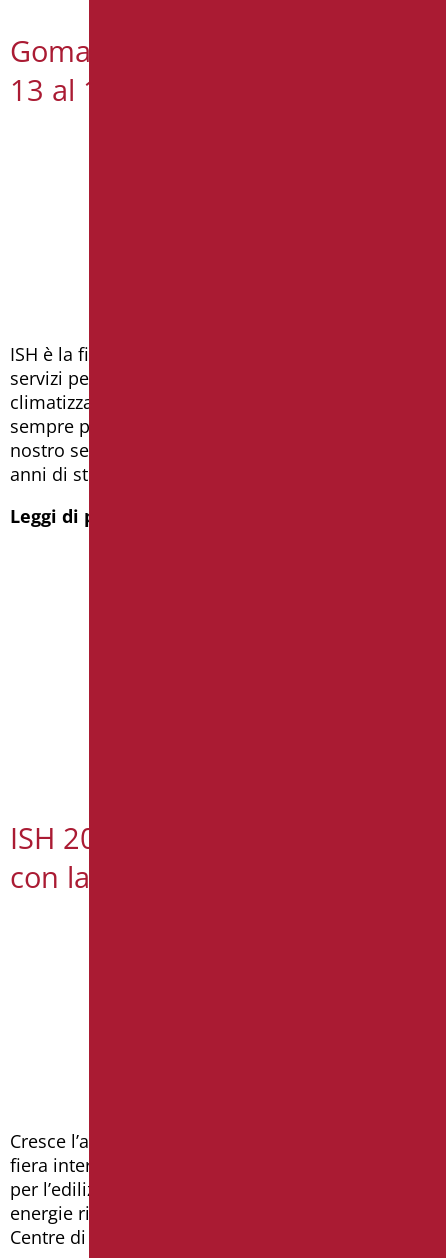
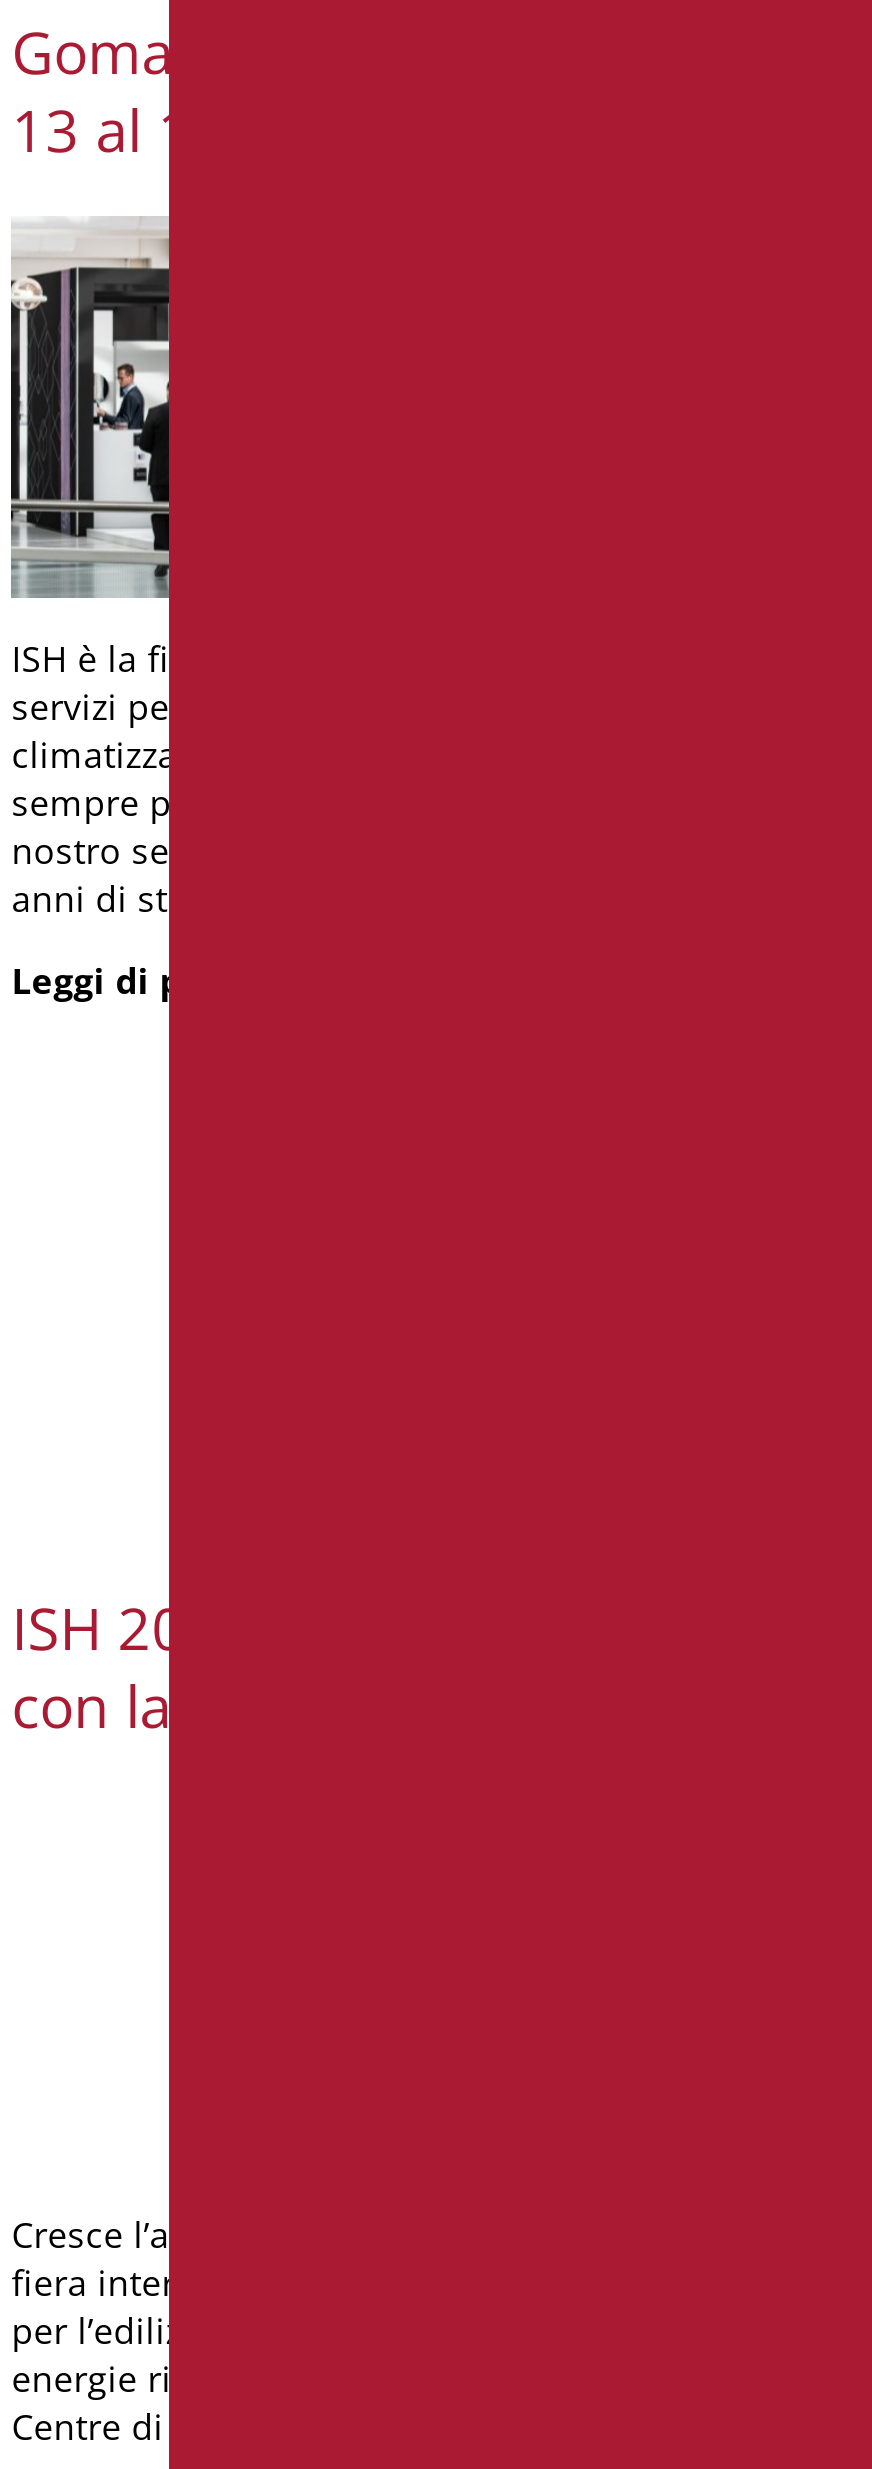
none -> [9,217,171,601] [image]

